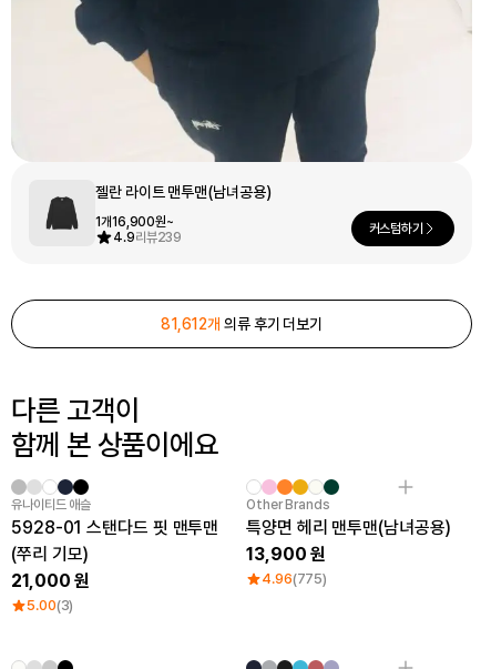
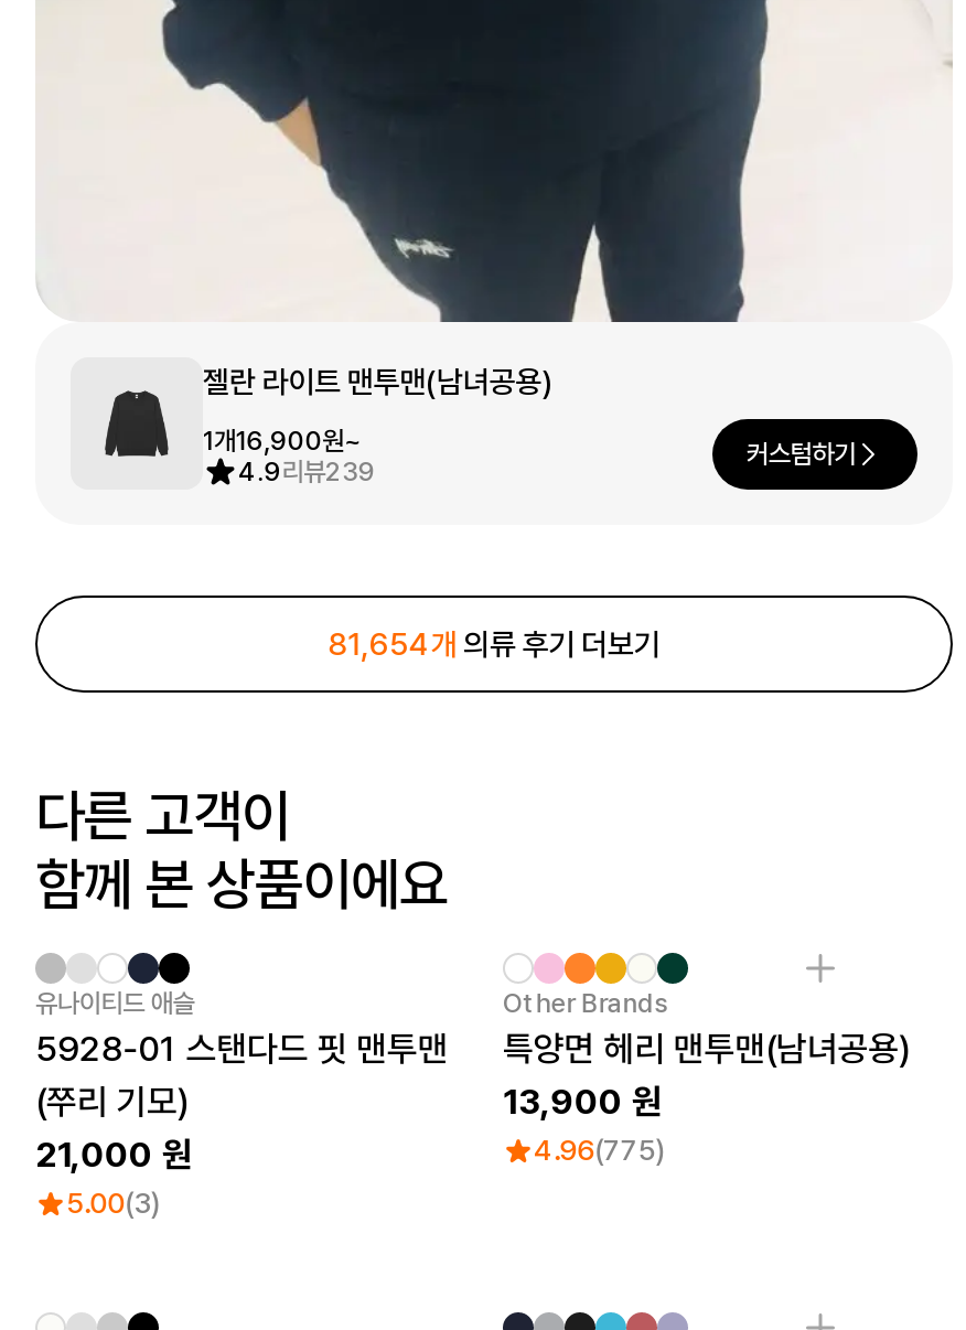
[160,315,323,333] 81,612개 의류 후기 더보기 -> [328,627,660,662] 81,654개 의류 후기 더보기

